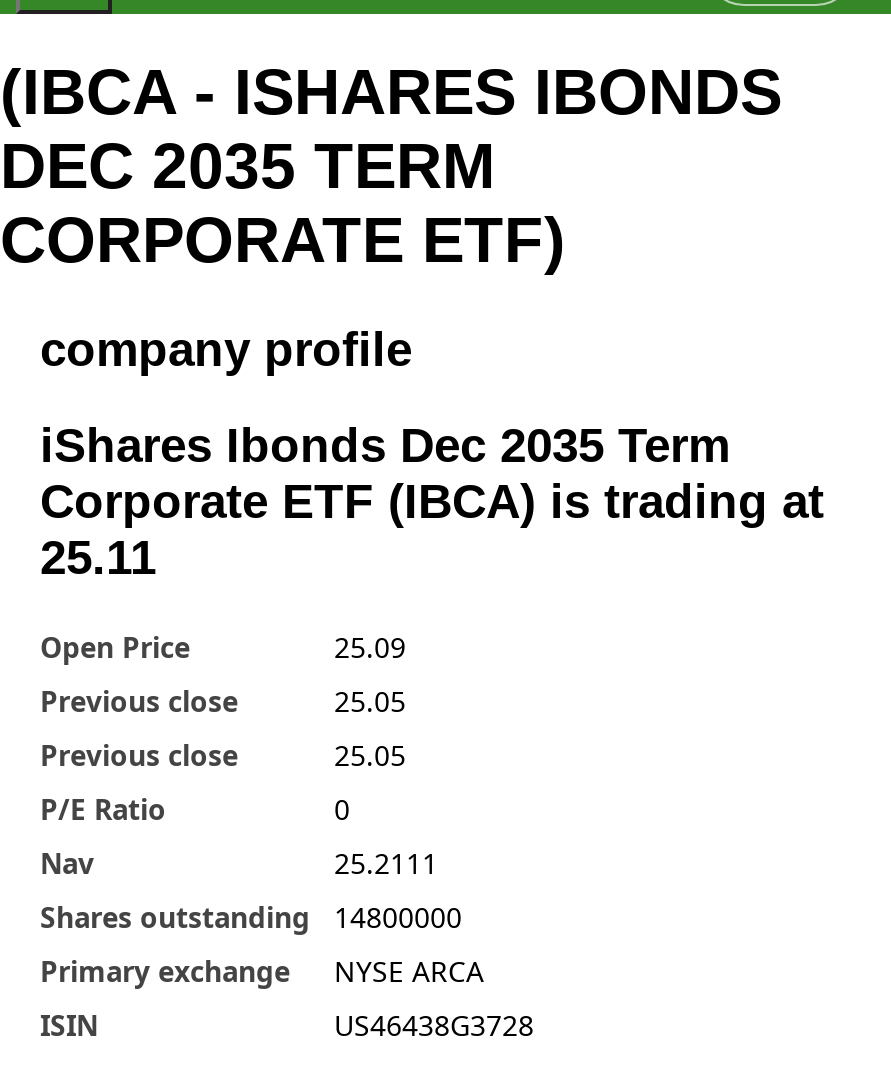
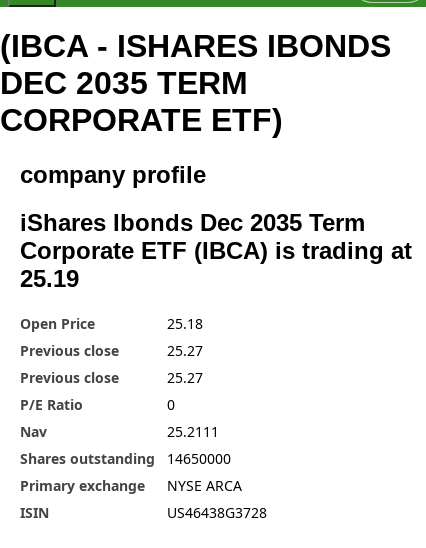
[40,530,156,584] 25.11 -> [20,265,79,292] 25.19
[334,627,406,665] 25.09 -> [167,314,203,333] 25.18
[334,681,406,719] 25.05 -> [167,341,203,360] 25.27
[334,735,406,773] 25.05 -> [167,368,203,387] 25.27
[40,897,462,935] Shares outstanding 14800000 -> [20,449,231,468] Shares outstanding 14650000

